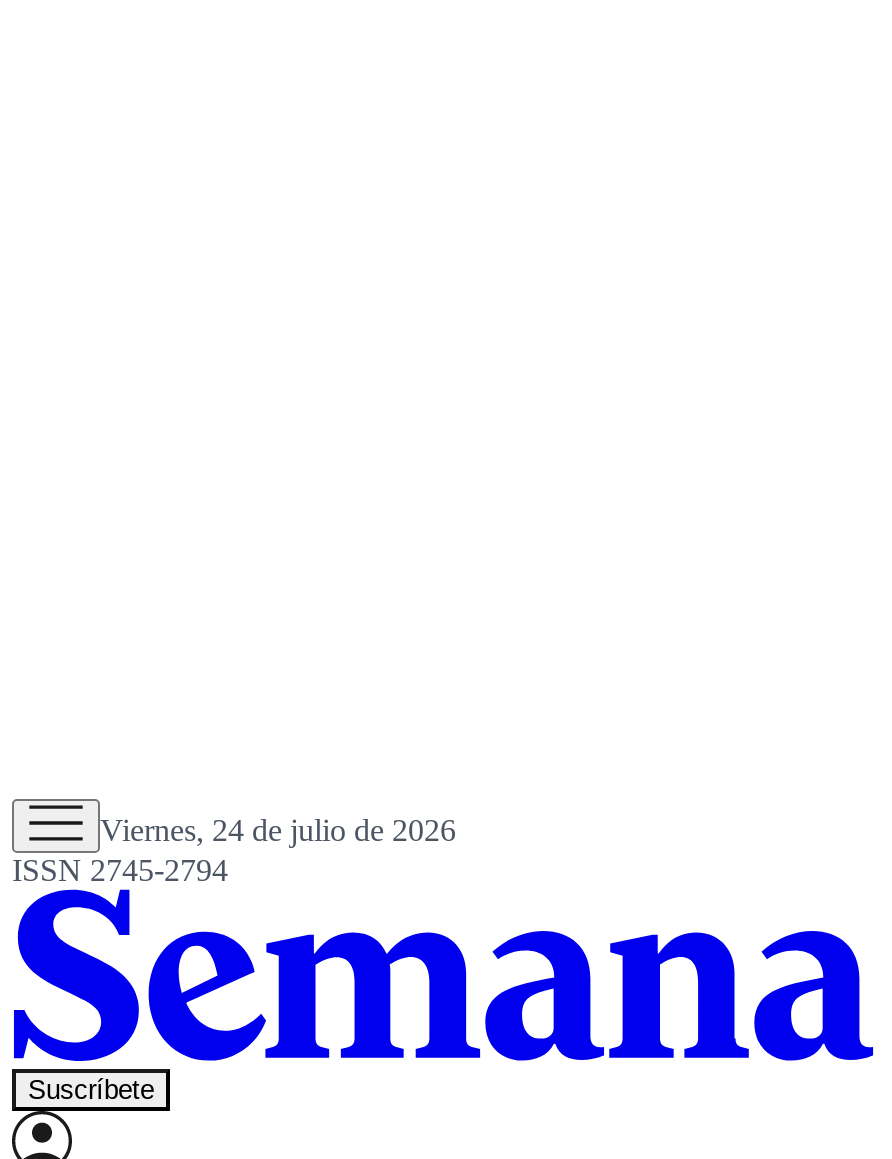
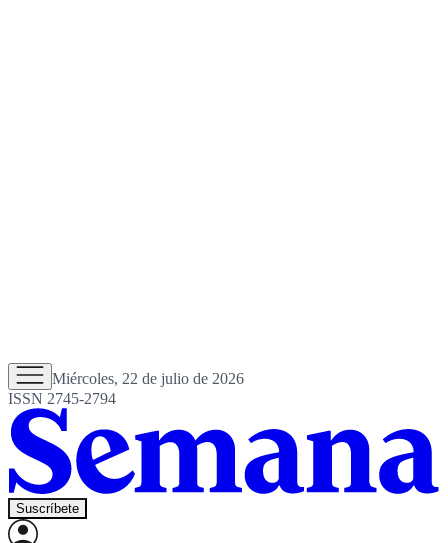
[100,813,456,847] Viernes, 24 de julio de 2026 -> [52,370,244,387] Miércoles, 22 de julio de 2026

